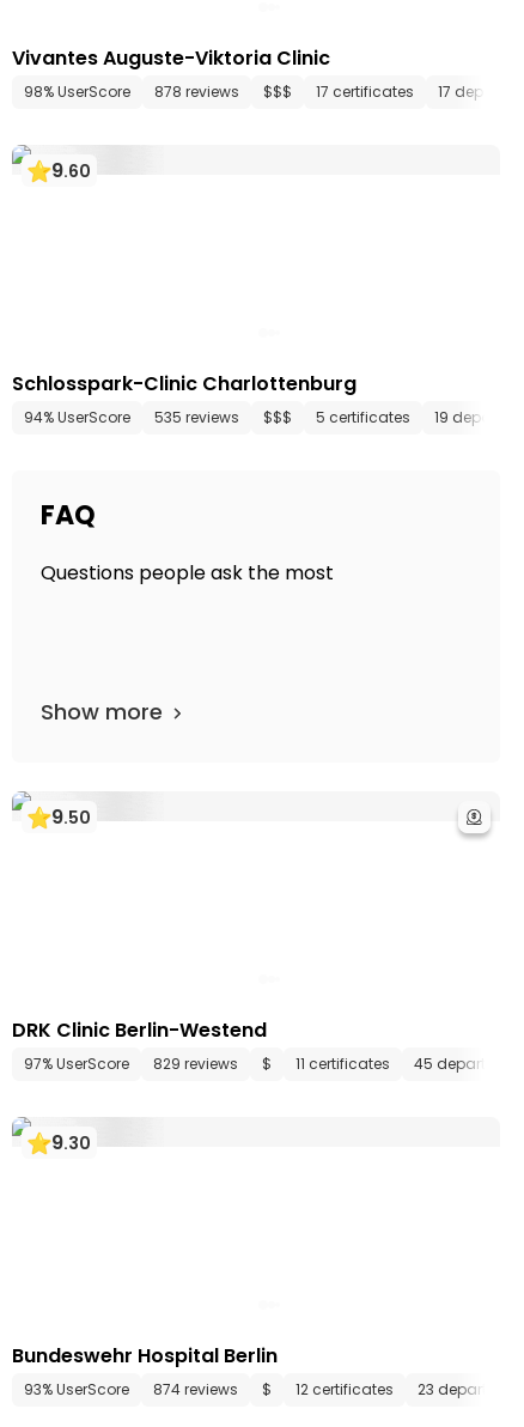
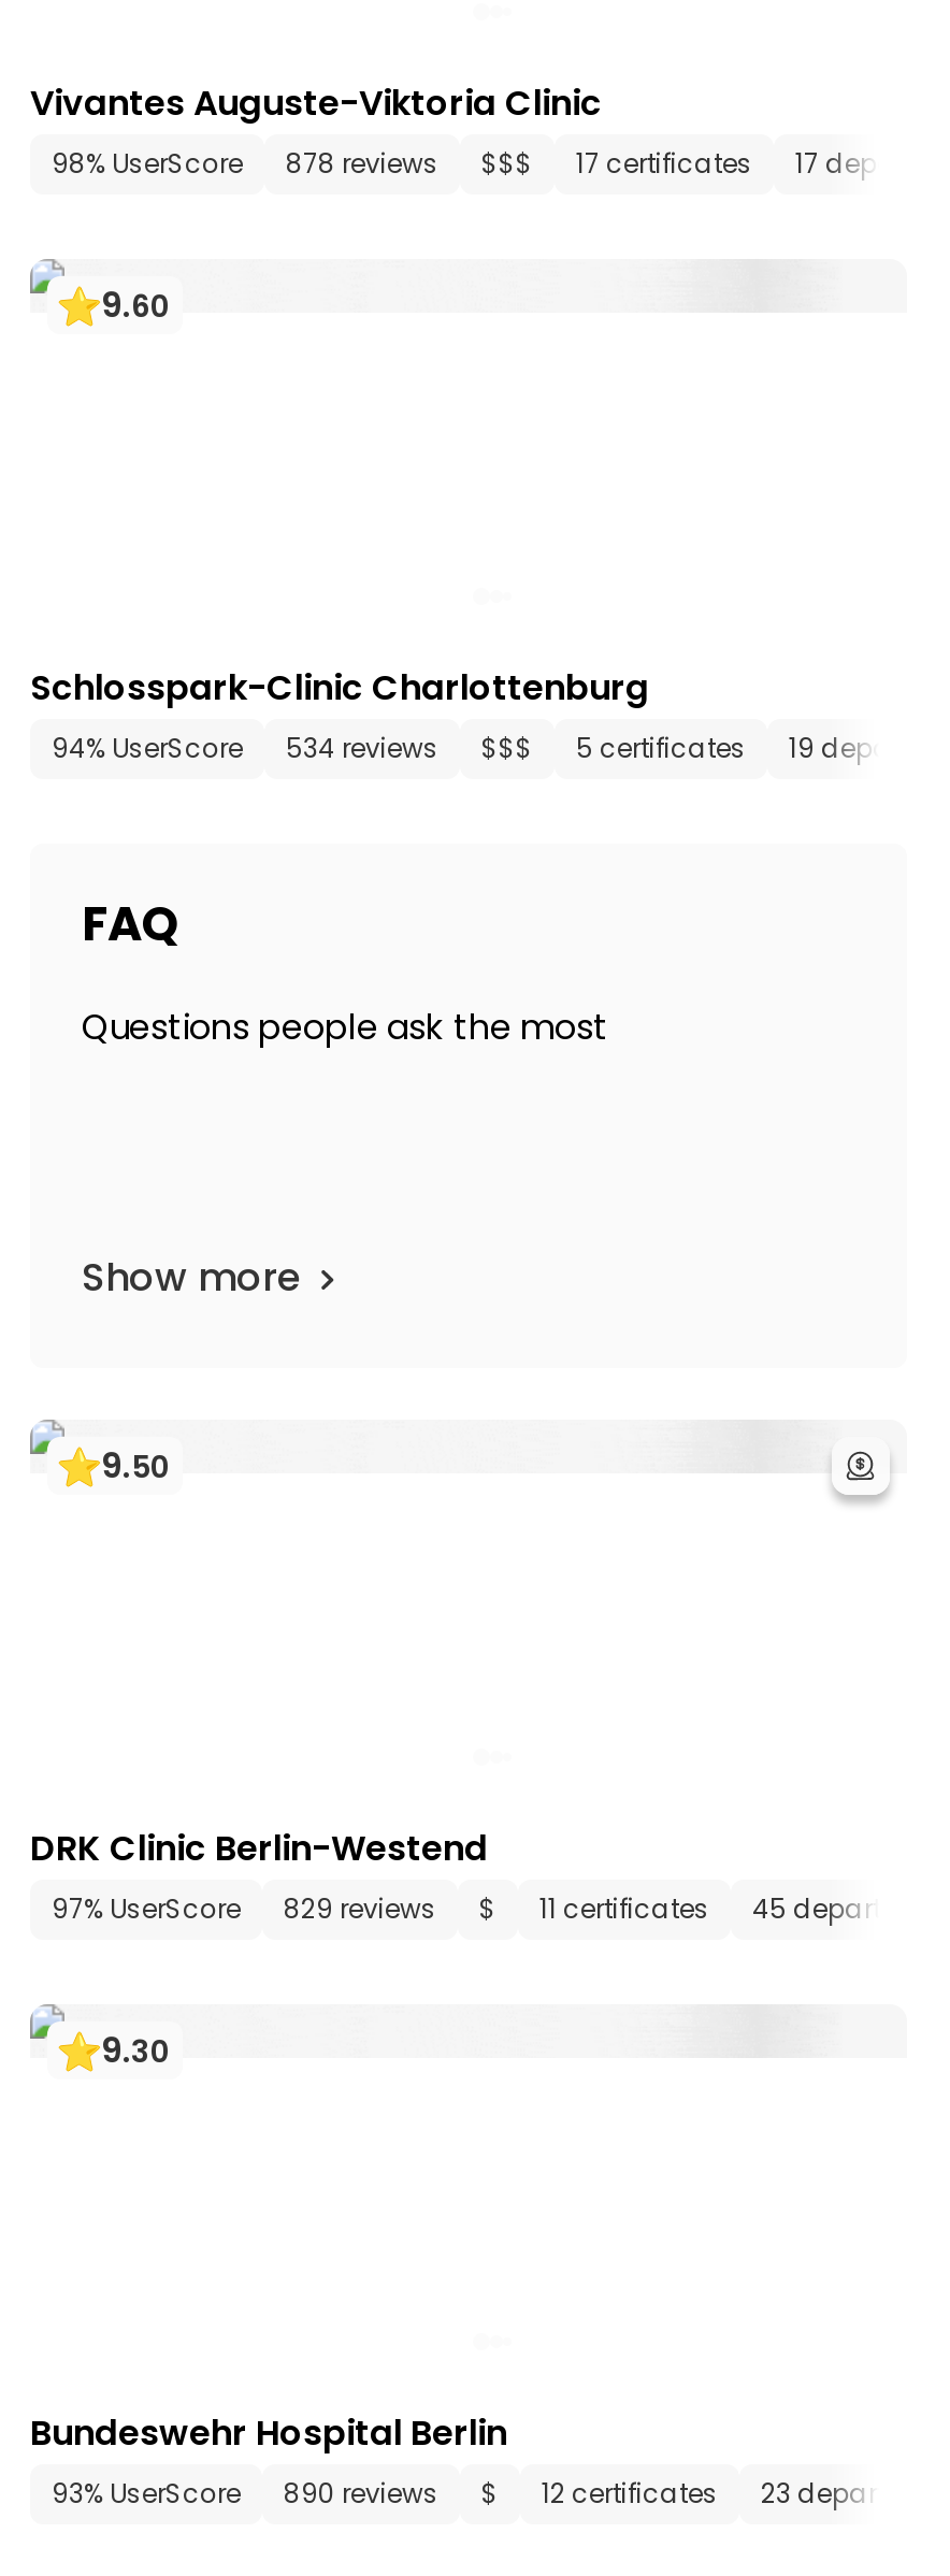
[154,406,239,427] 535 reviews -> [286,729,438,765] 534 reviews
[153,1379,238,1399] 874 reviews -> [284,2474,438,2510] 890 reviews

